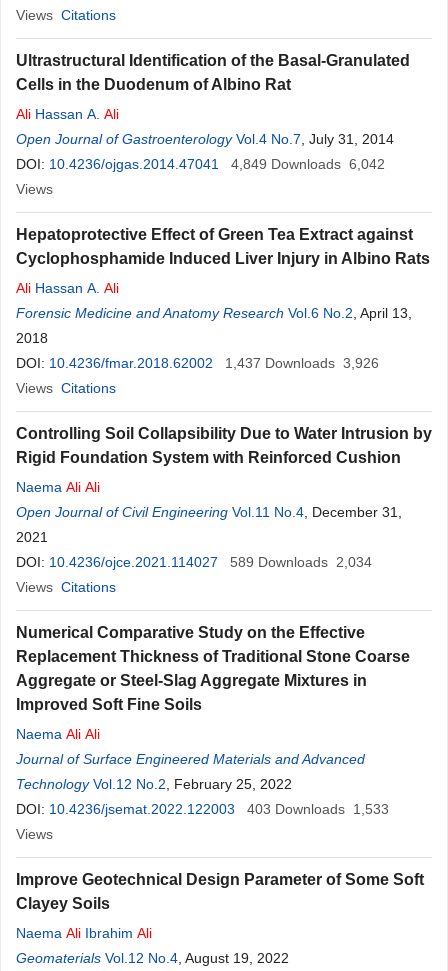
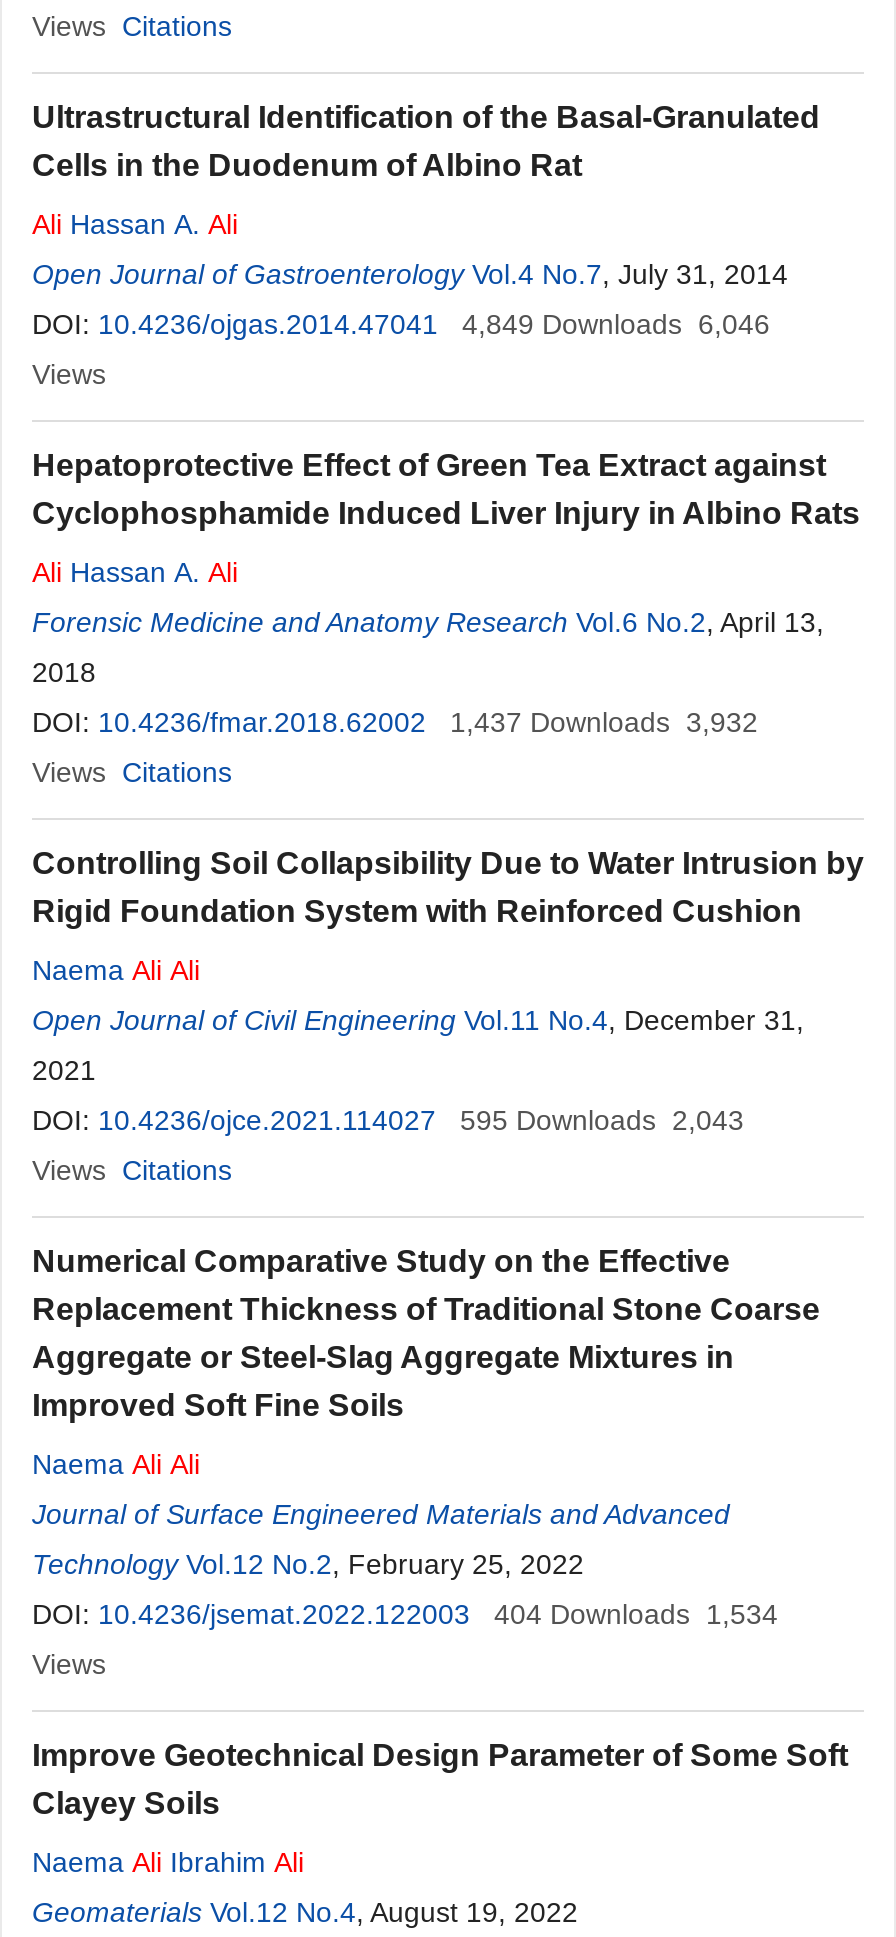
[16,156,385,172] DOI: 10.4236/ojgas.2014.47041 4,849 Downloads 6,042 -> [32,308,770,340] DOI: 10.4236/ojgas.2014.47041 4,849 Downloads 6,046
[16,355,379,371] DOI: 10.4236/fmar.2018.62002 1,437 Downloads 3,926 -> [32,706,758,738] DOI: 10.4236/fmar.2018.62002 1,437 Downloads 3,932
[16,554,372,570] DOI: 10.4236/ojce.2021.114027 589 Downloads 2,034 -> [32,1104,744,1136] DOI: 10.4236/ojce.2021.114027 595 Downloads 2,043
[16,801,389,817] DOI: 10.4236/jsemat.2022.122003 403 Downloads 1,533 -> [32,1598,778,1630] DOI: 10.4236/jsemat.2022.122003 404 Downloads 1,534

